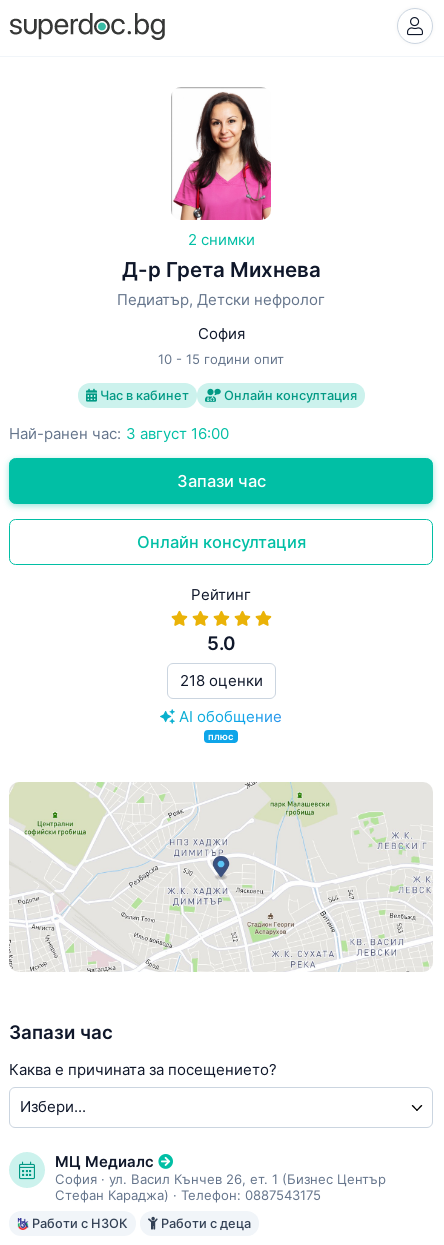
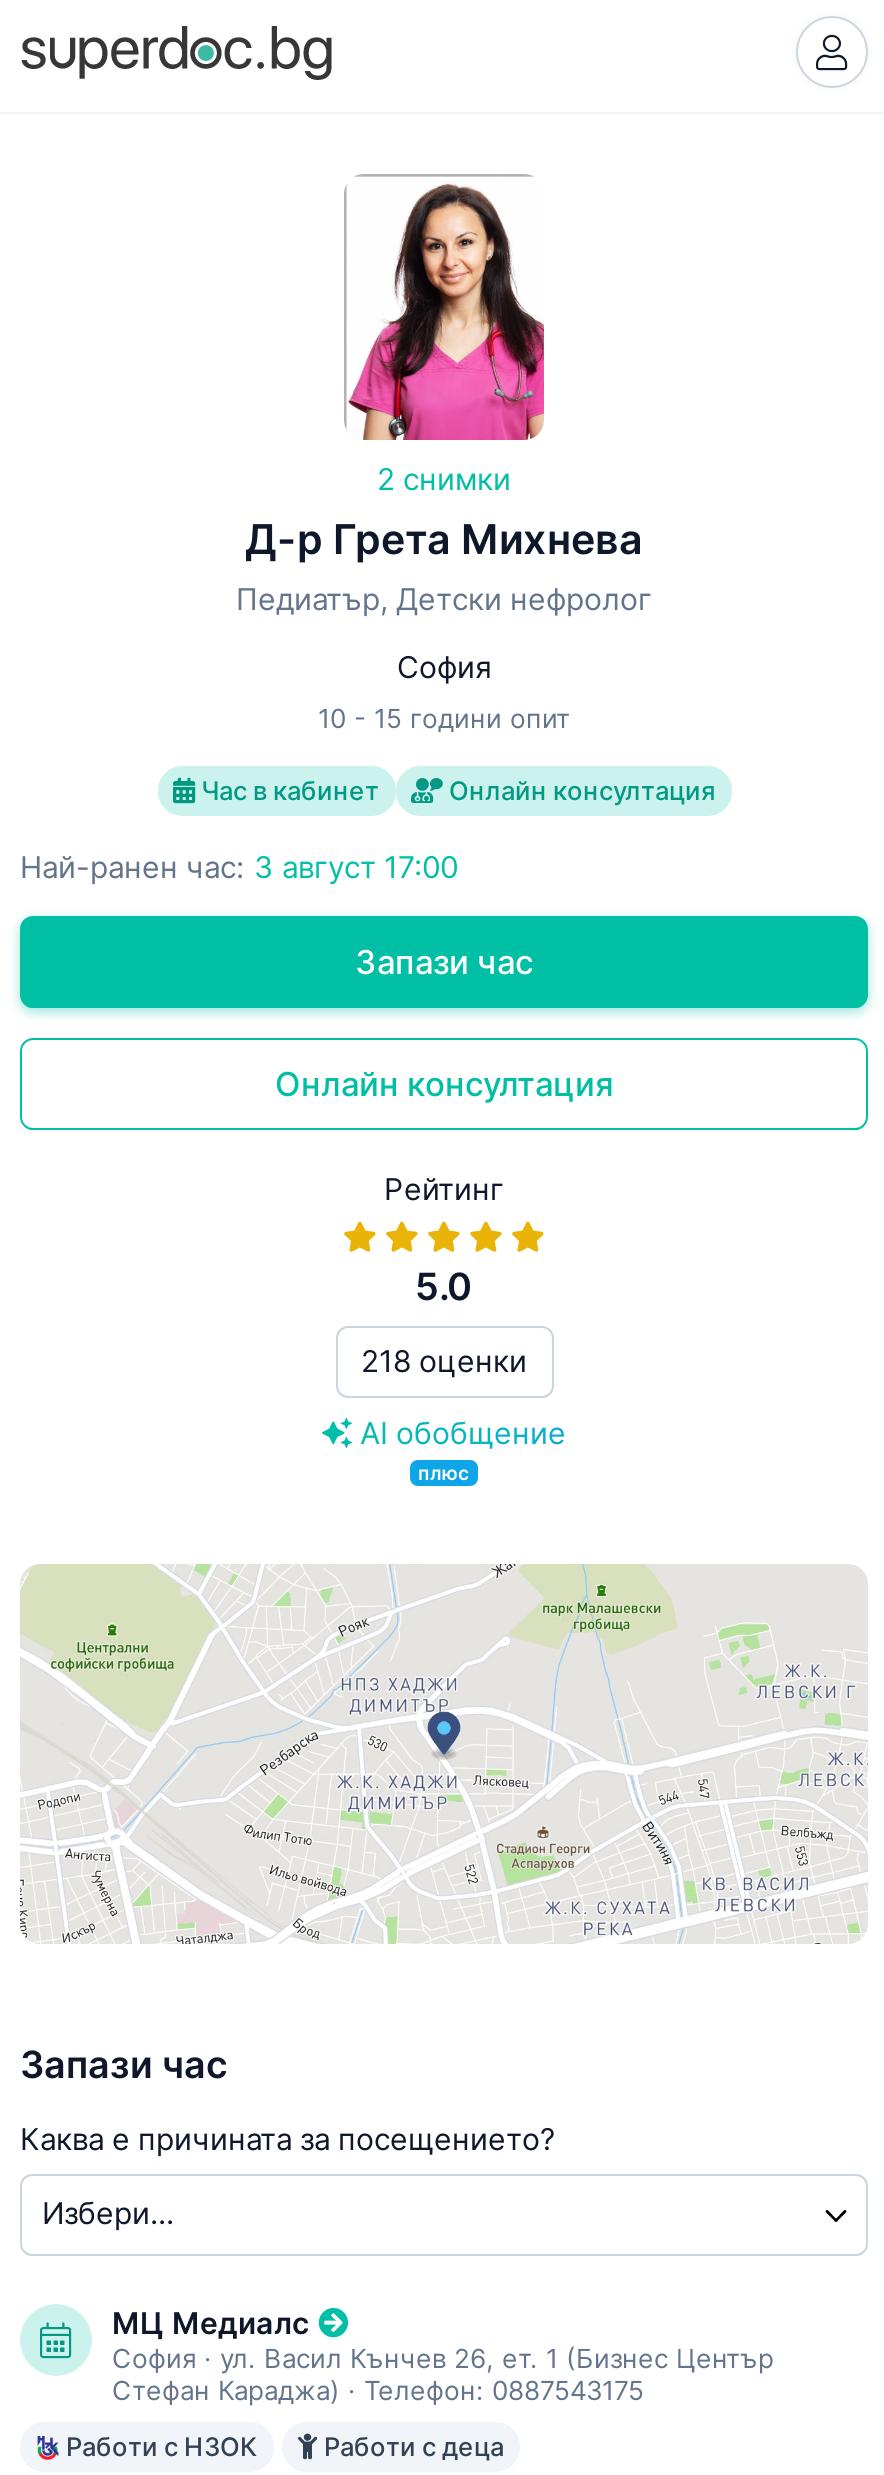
[9,424,229,443] Най-ранен час: 3 август 16:00 -> [20,848,458,886] Най-ранен час: 3 август 17:00

